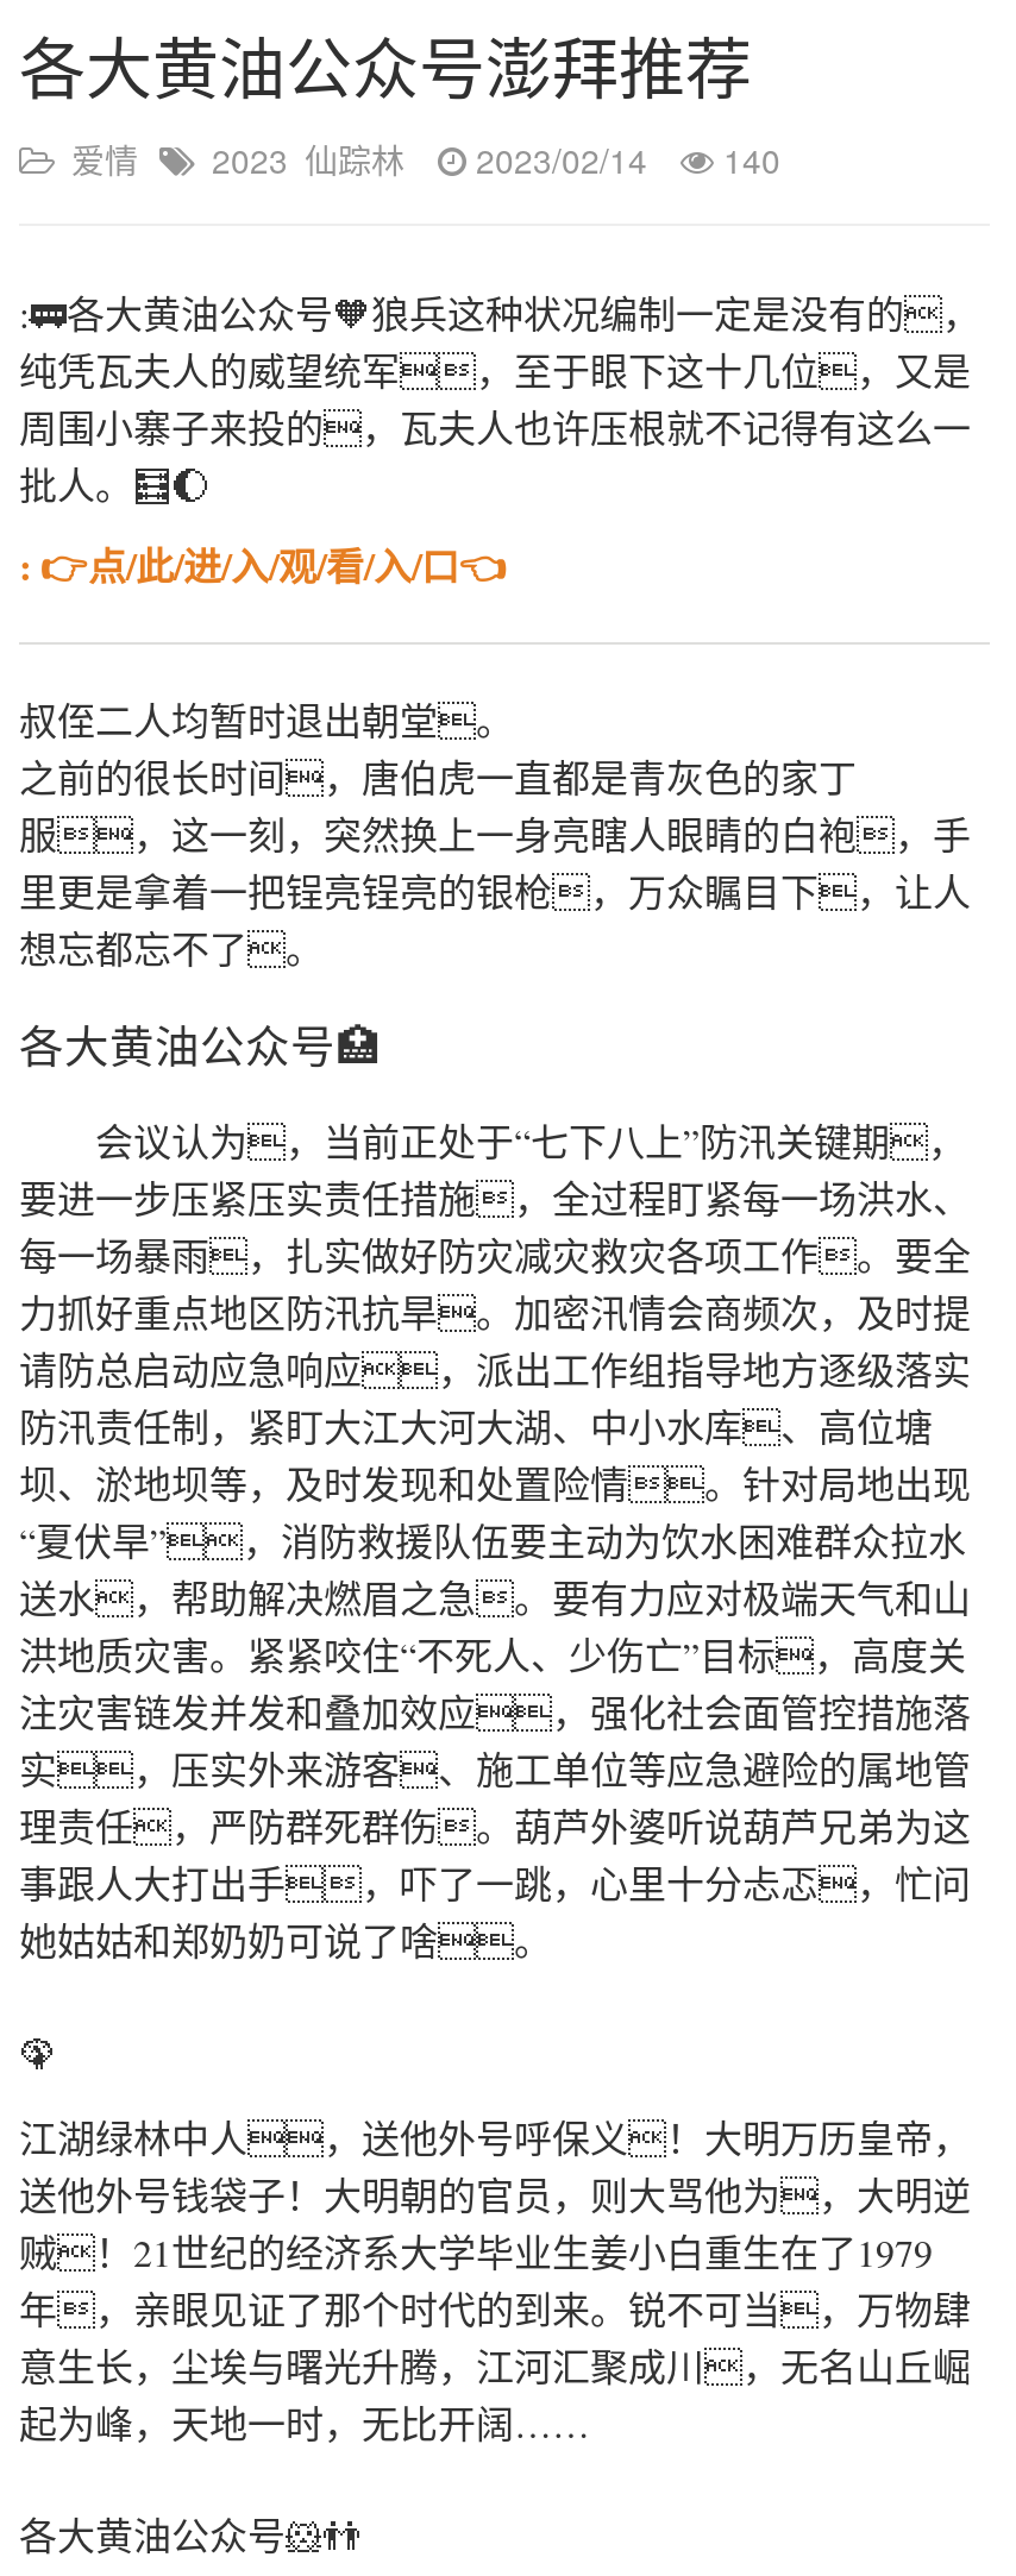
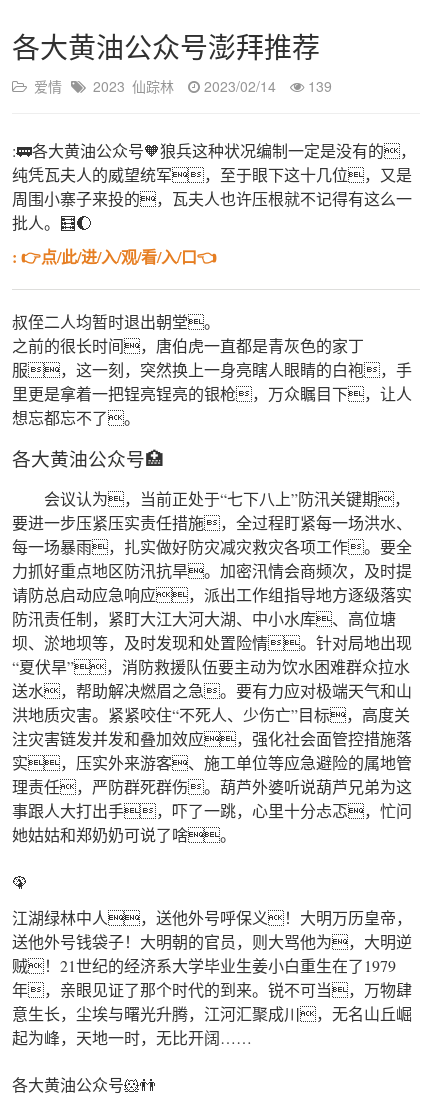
[71,136,780,183] 爱情 2023 仙踪林 2023/02/14 140 -> [34,76,332,96] 爱情 2023 仙踪林 2023/02/14 139

